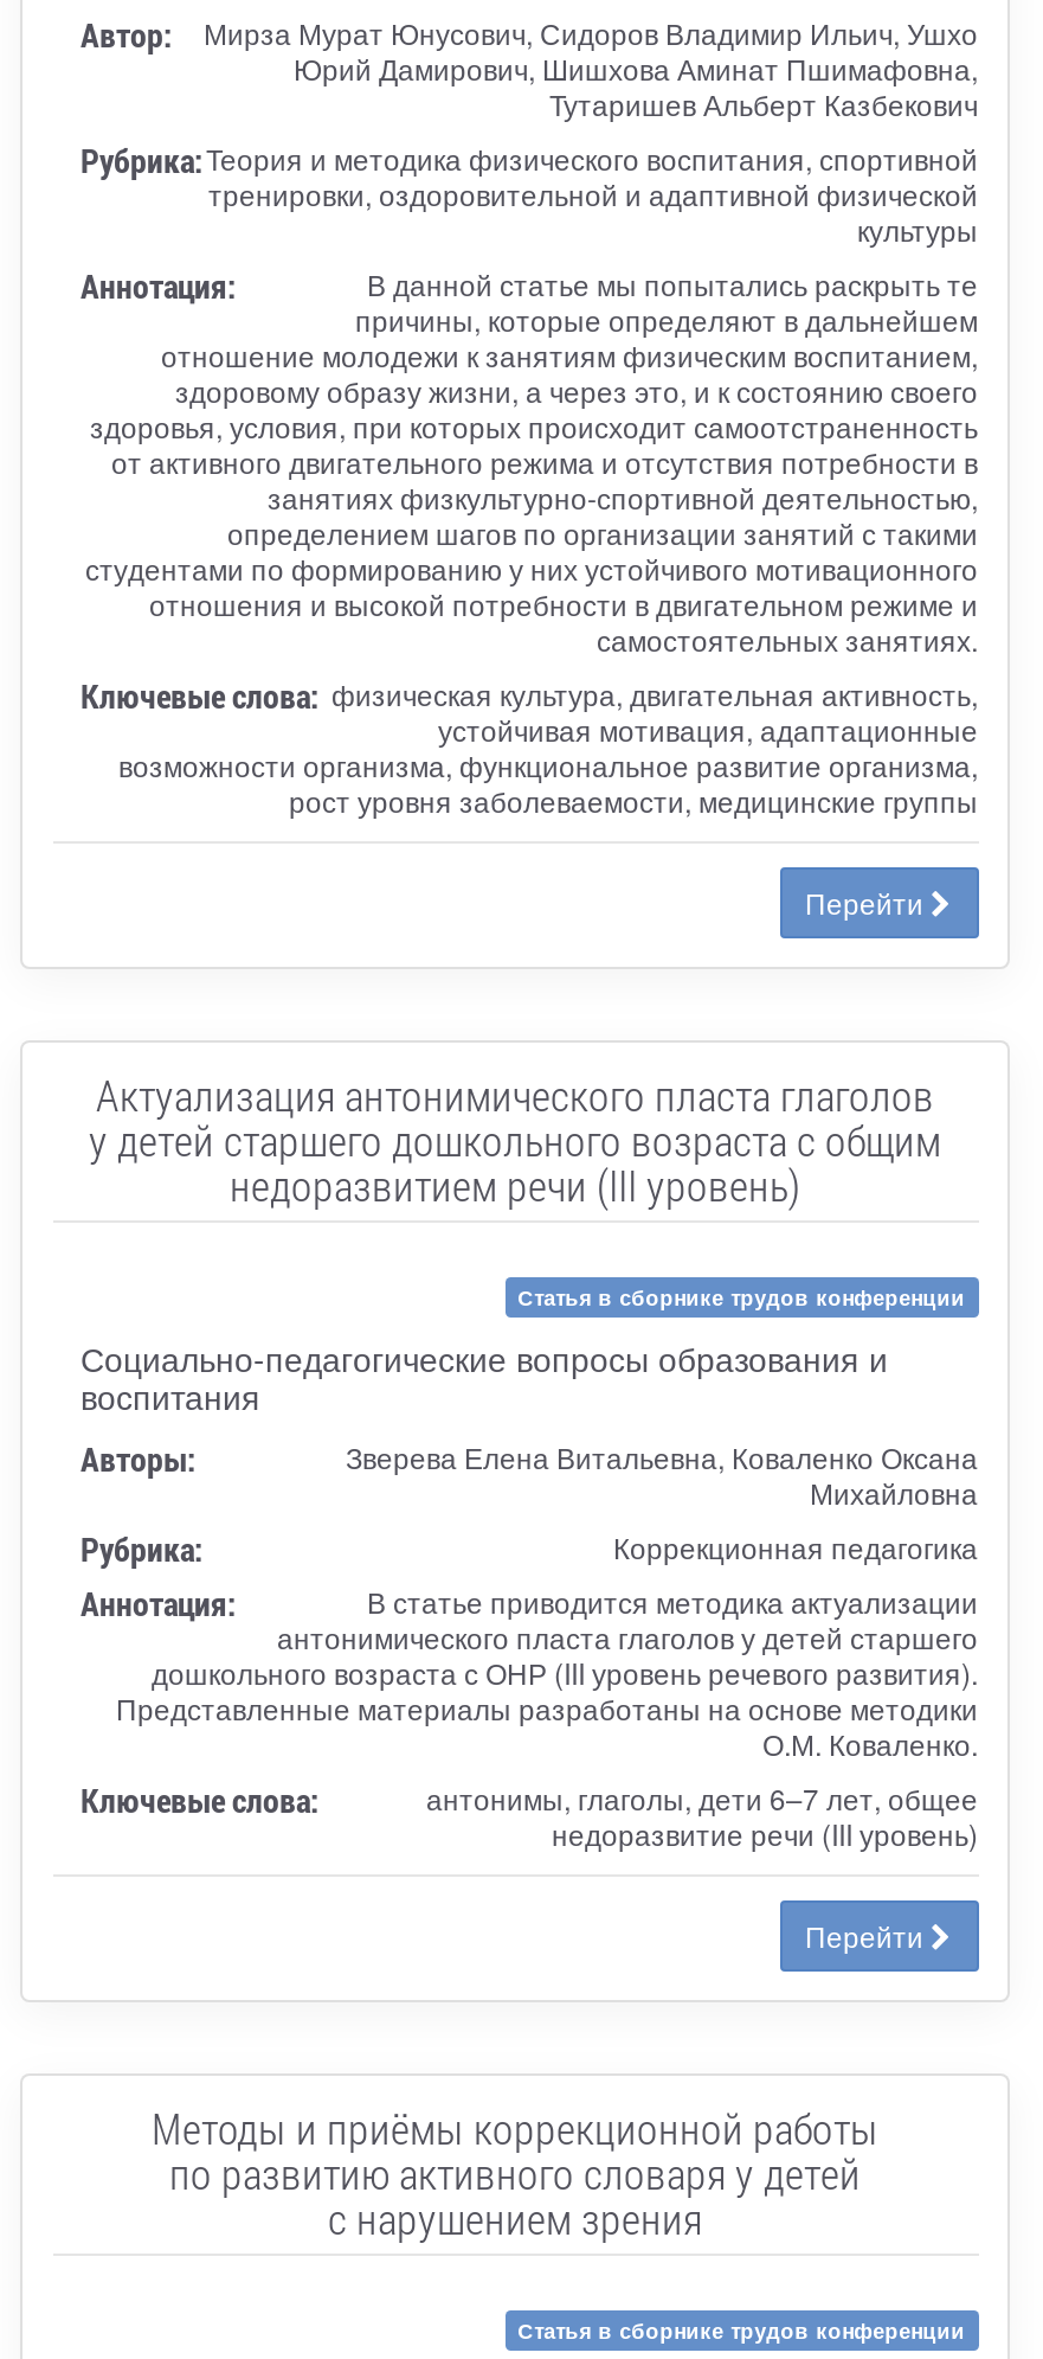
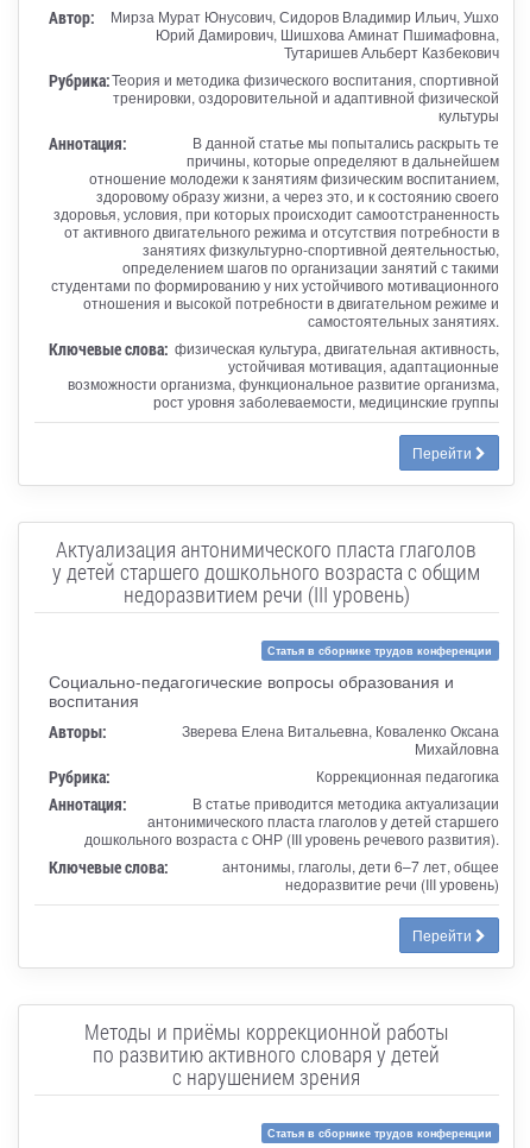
[116,1686,978,1762] Представленные материалы разработаны на основе методики | О.М. Коваленко. -> none

